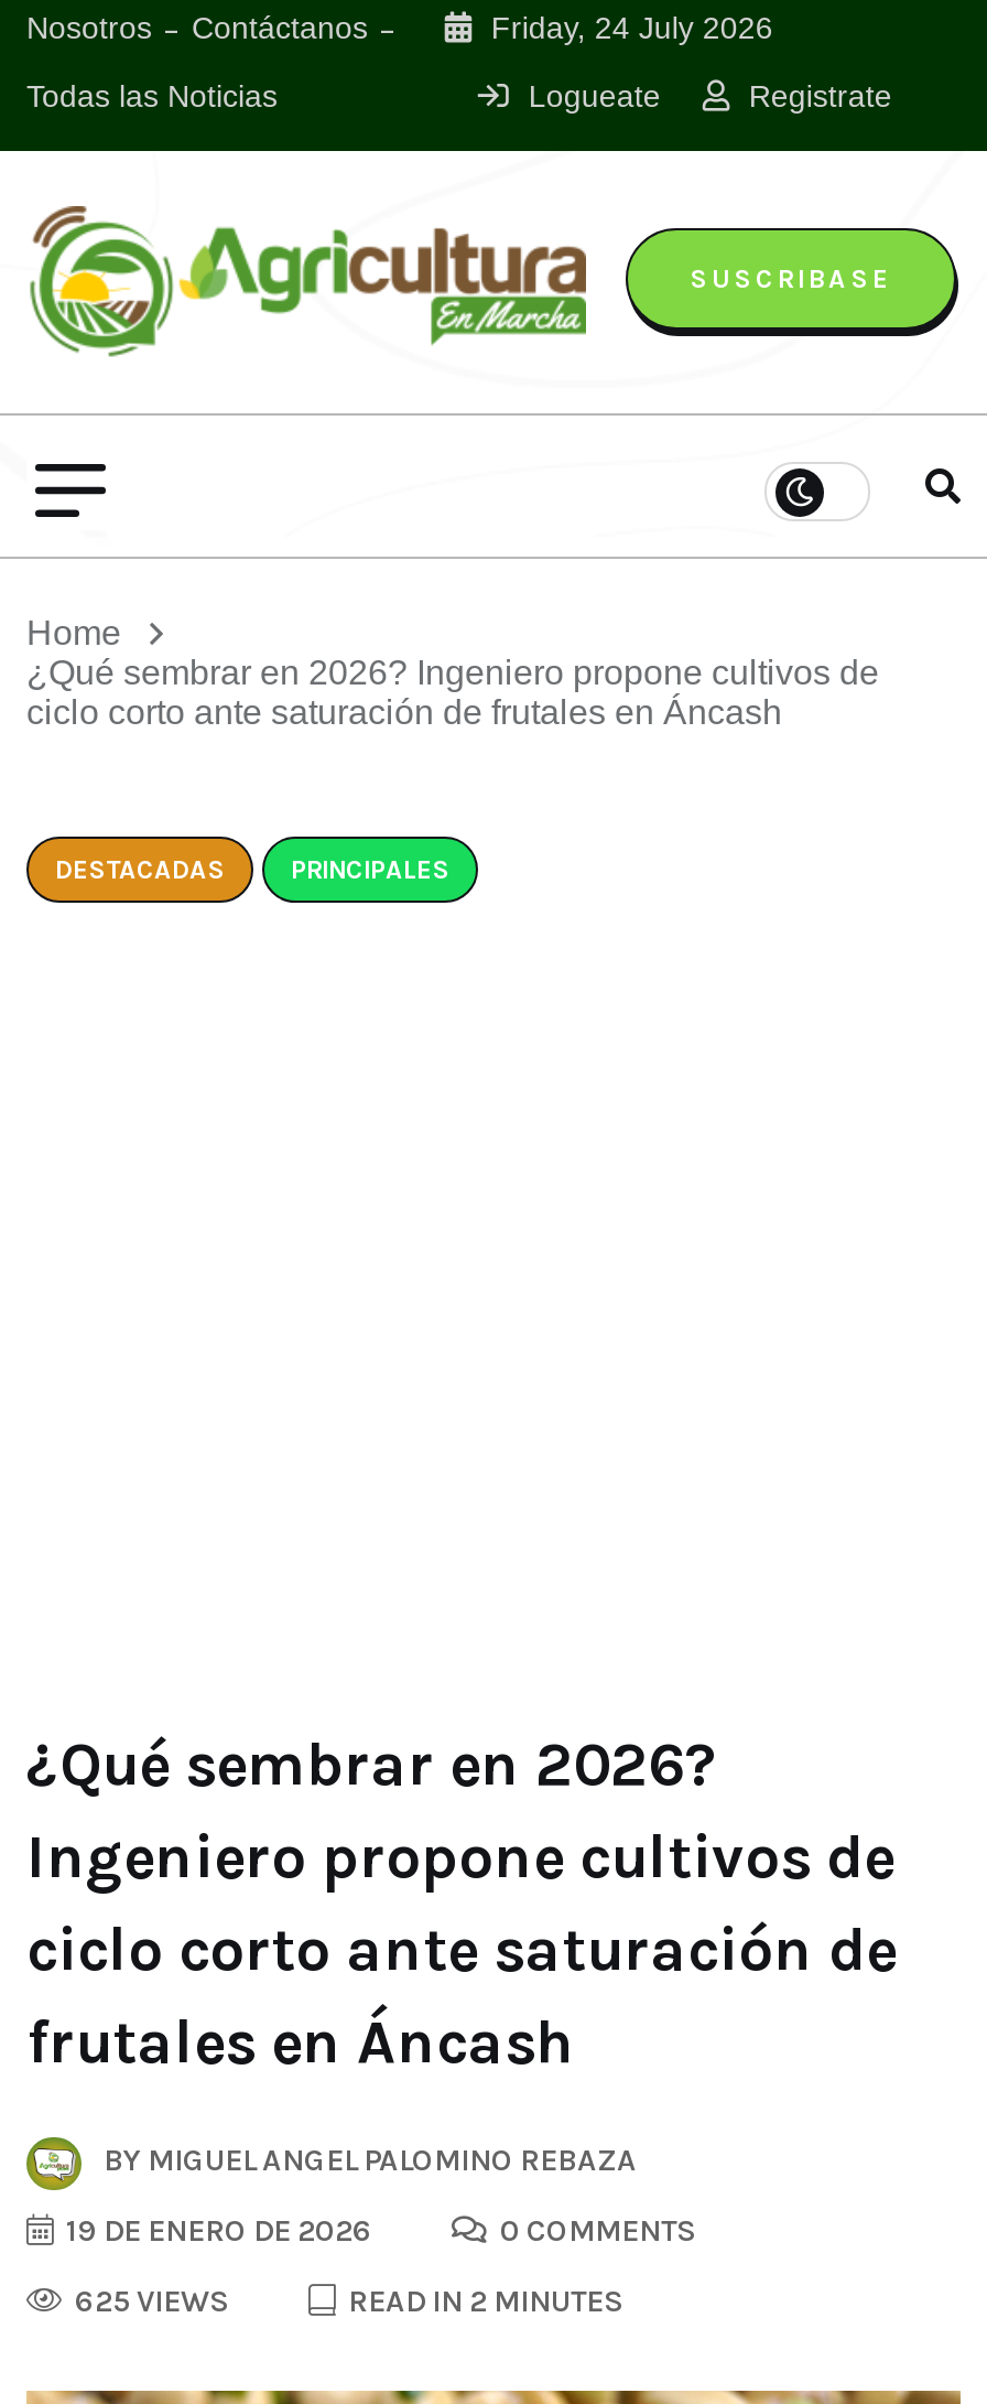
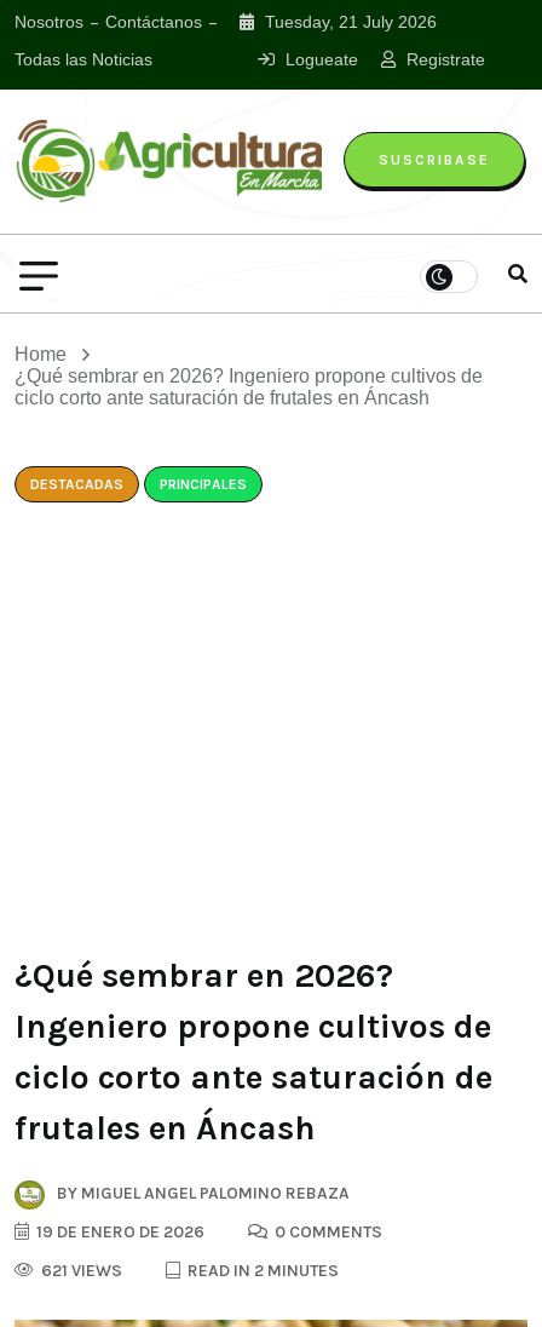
[482,10,773,45] Friday, 24 July 2026 -> [260,12,437,31] Tuesday, 21 July 2026
[68,2284,229,2321] 625 VIEWS -> [38,1261,122,1281] 621 VIEWS

